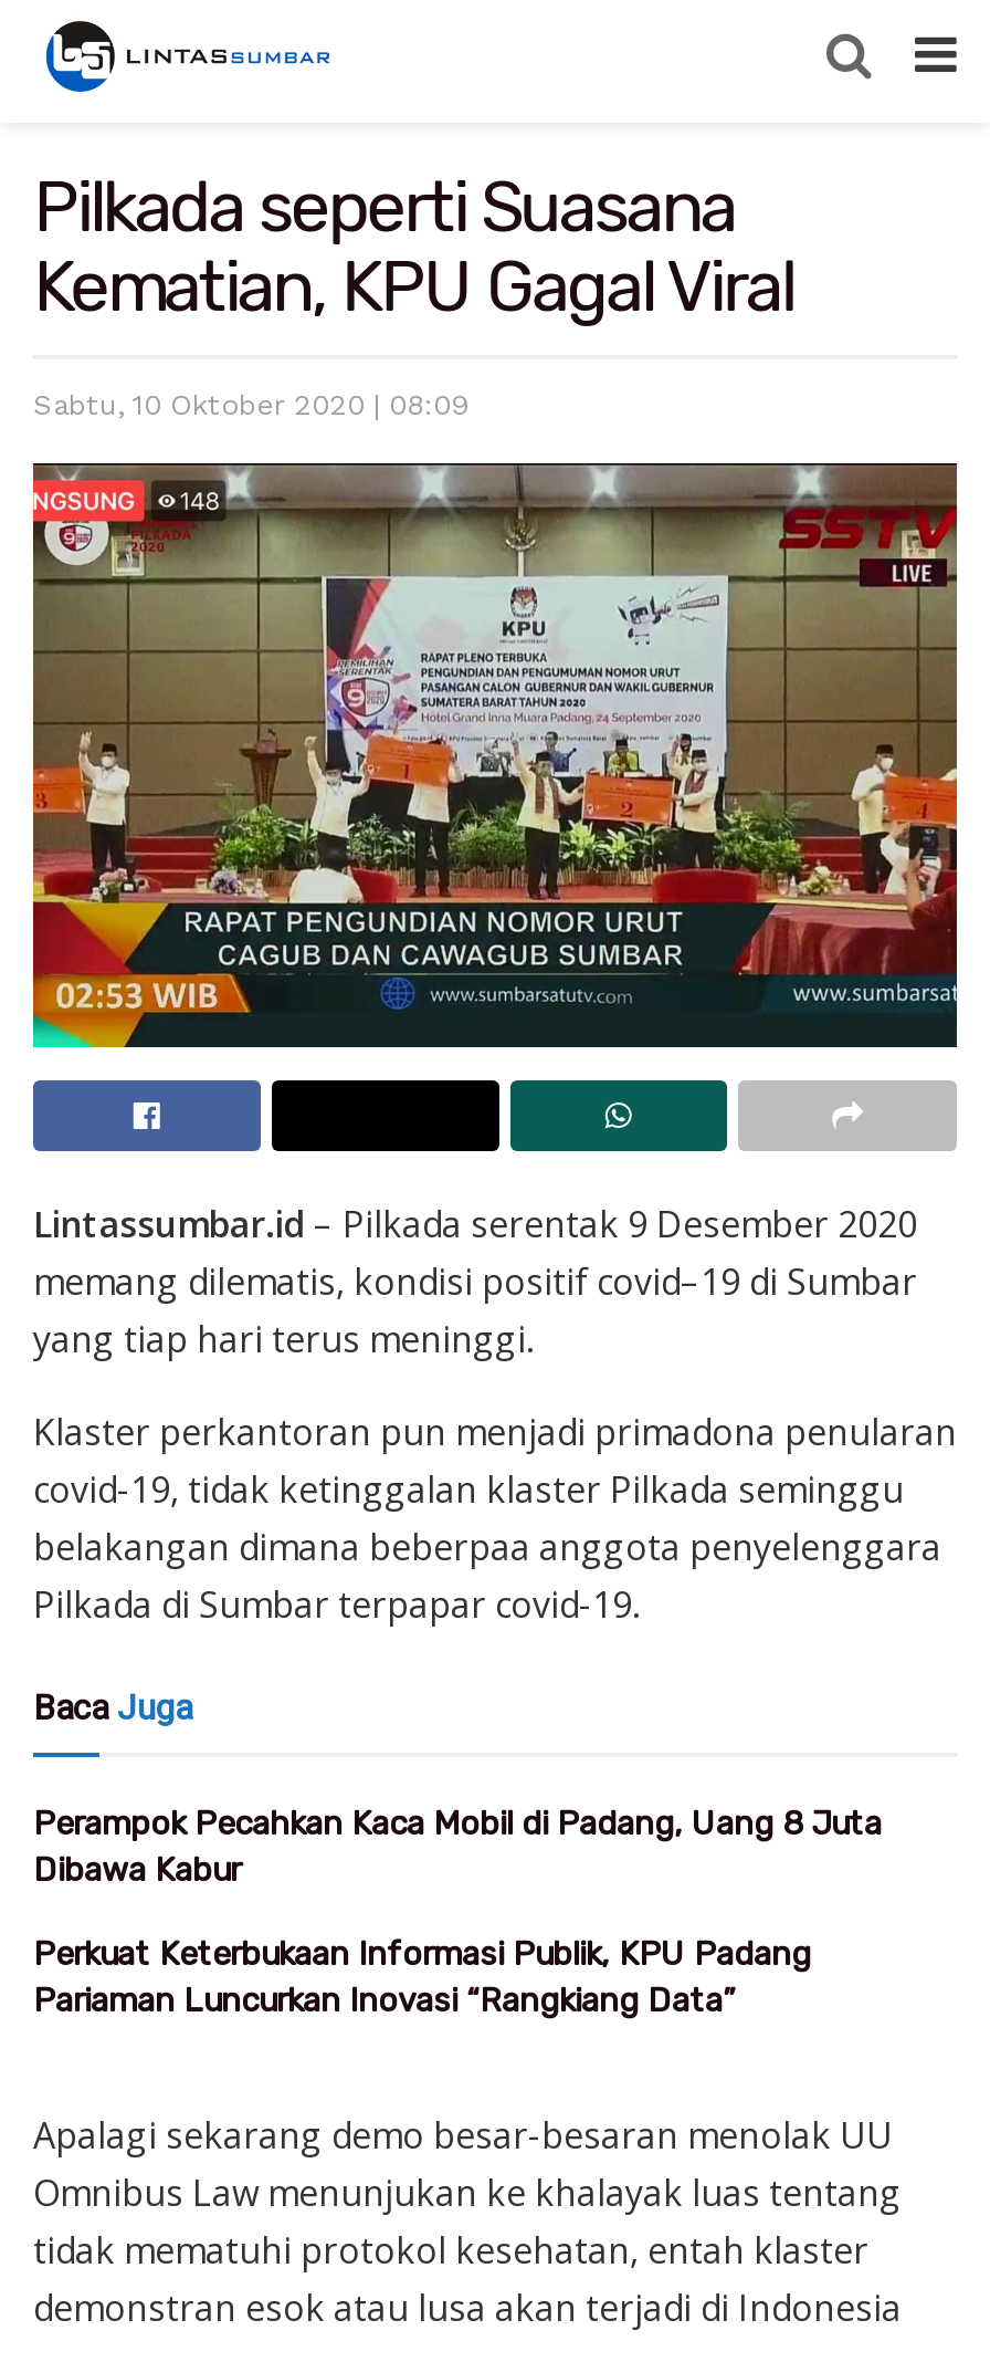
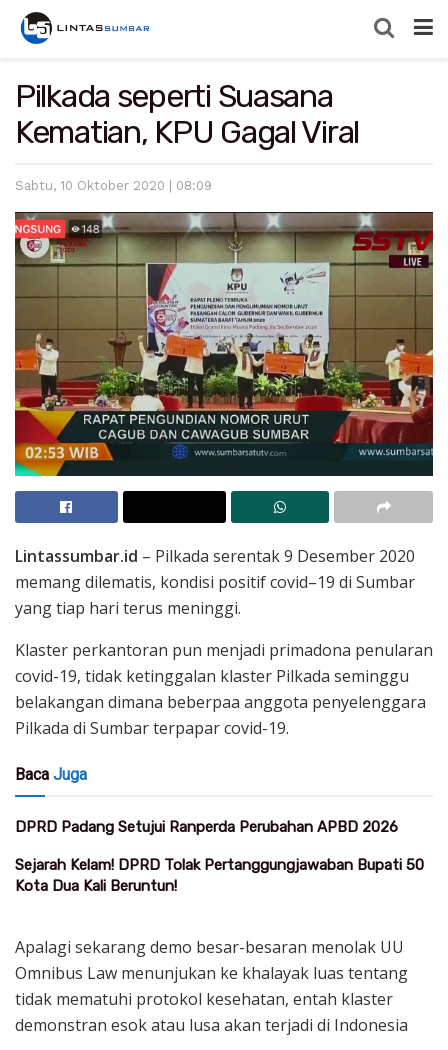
[33,1803,882,1889] Perampok Pecahkan Kaca Mobil di Padang, Uang 8 Juta | Dibawa Kabur -> [15,818,398,836] DPRD Padang Setujui Ranperda Perubahan APBD 2026
[33,1934,811,2020] Perkuat Keterbukaan Informasi Publik, KPU Padang | Pariaman Luncurkan Inovasi “Rangkiang Data” -> [15,856,424,895] Sejarah Kelam! DPRD Tolak Pertanggungjawaban Bupati 50 | Kota Dua Kali Beruntun!

